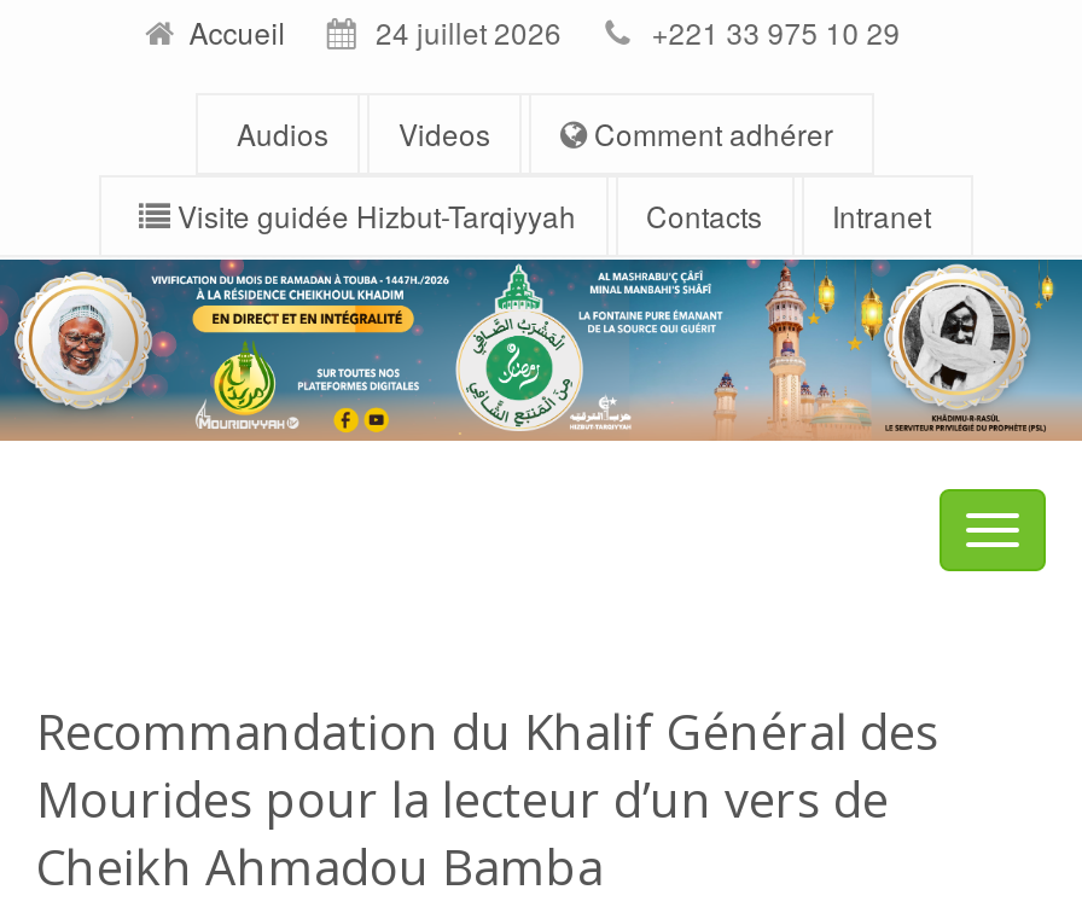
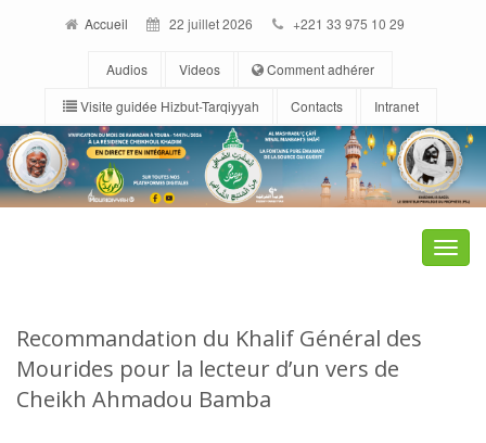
[368,11,562,52] 24 juillet 2026 -> [165,14,252,33] 22 juillet 2026

